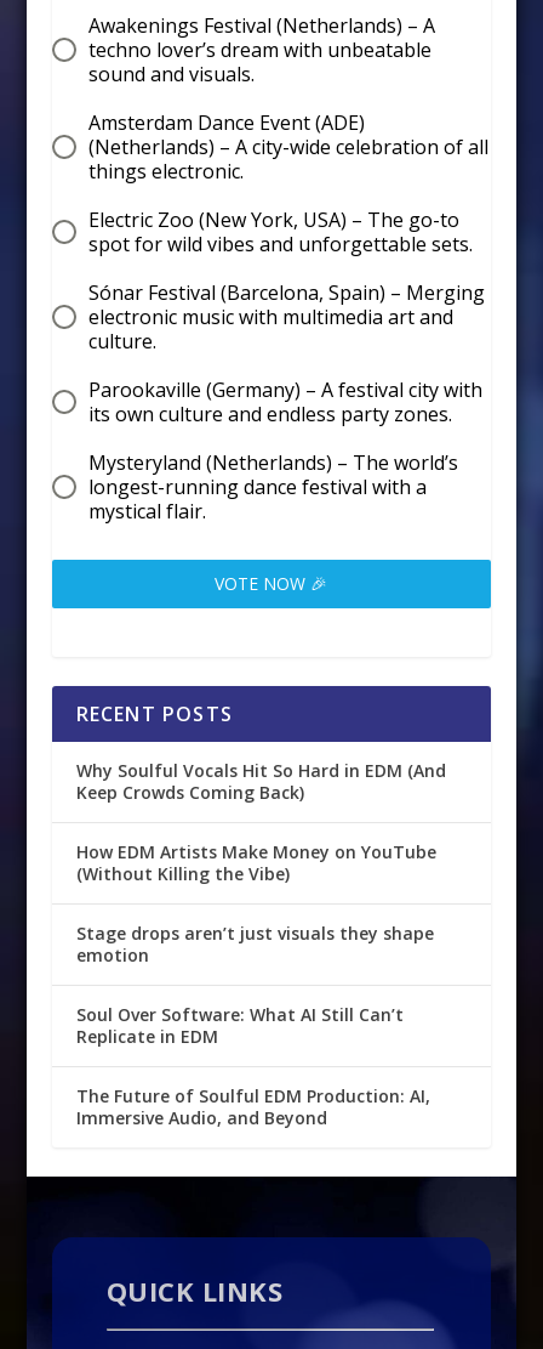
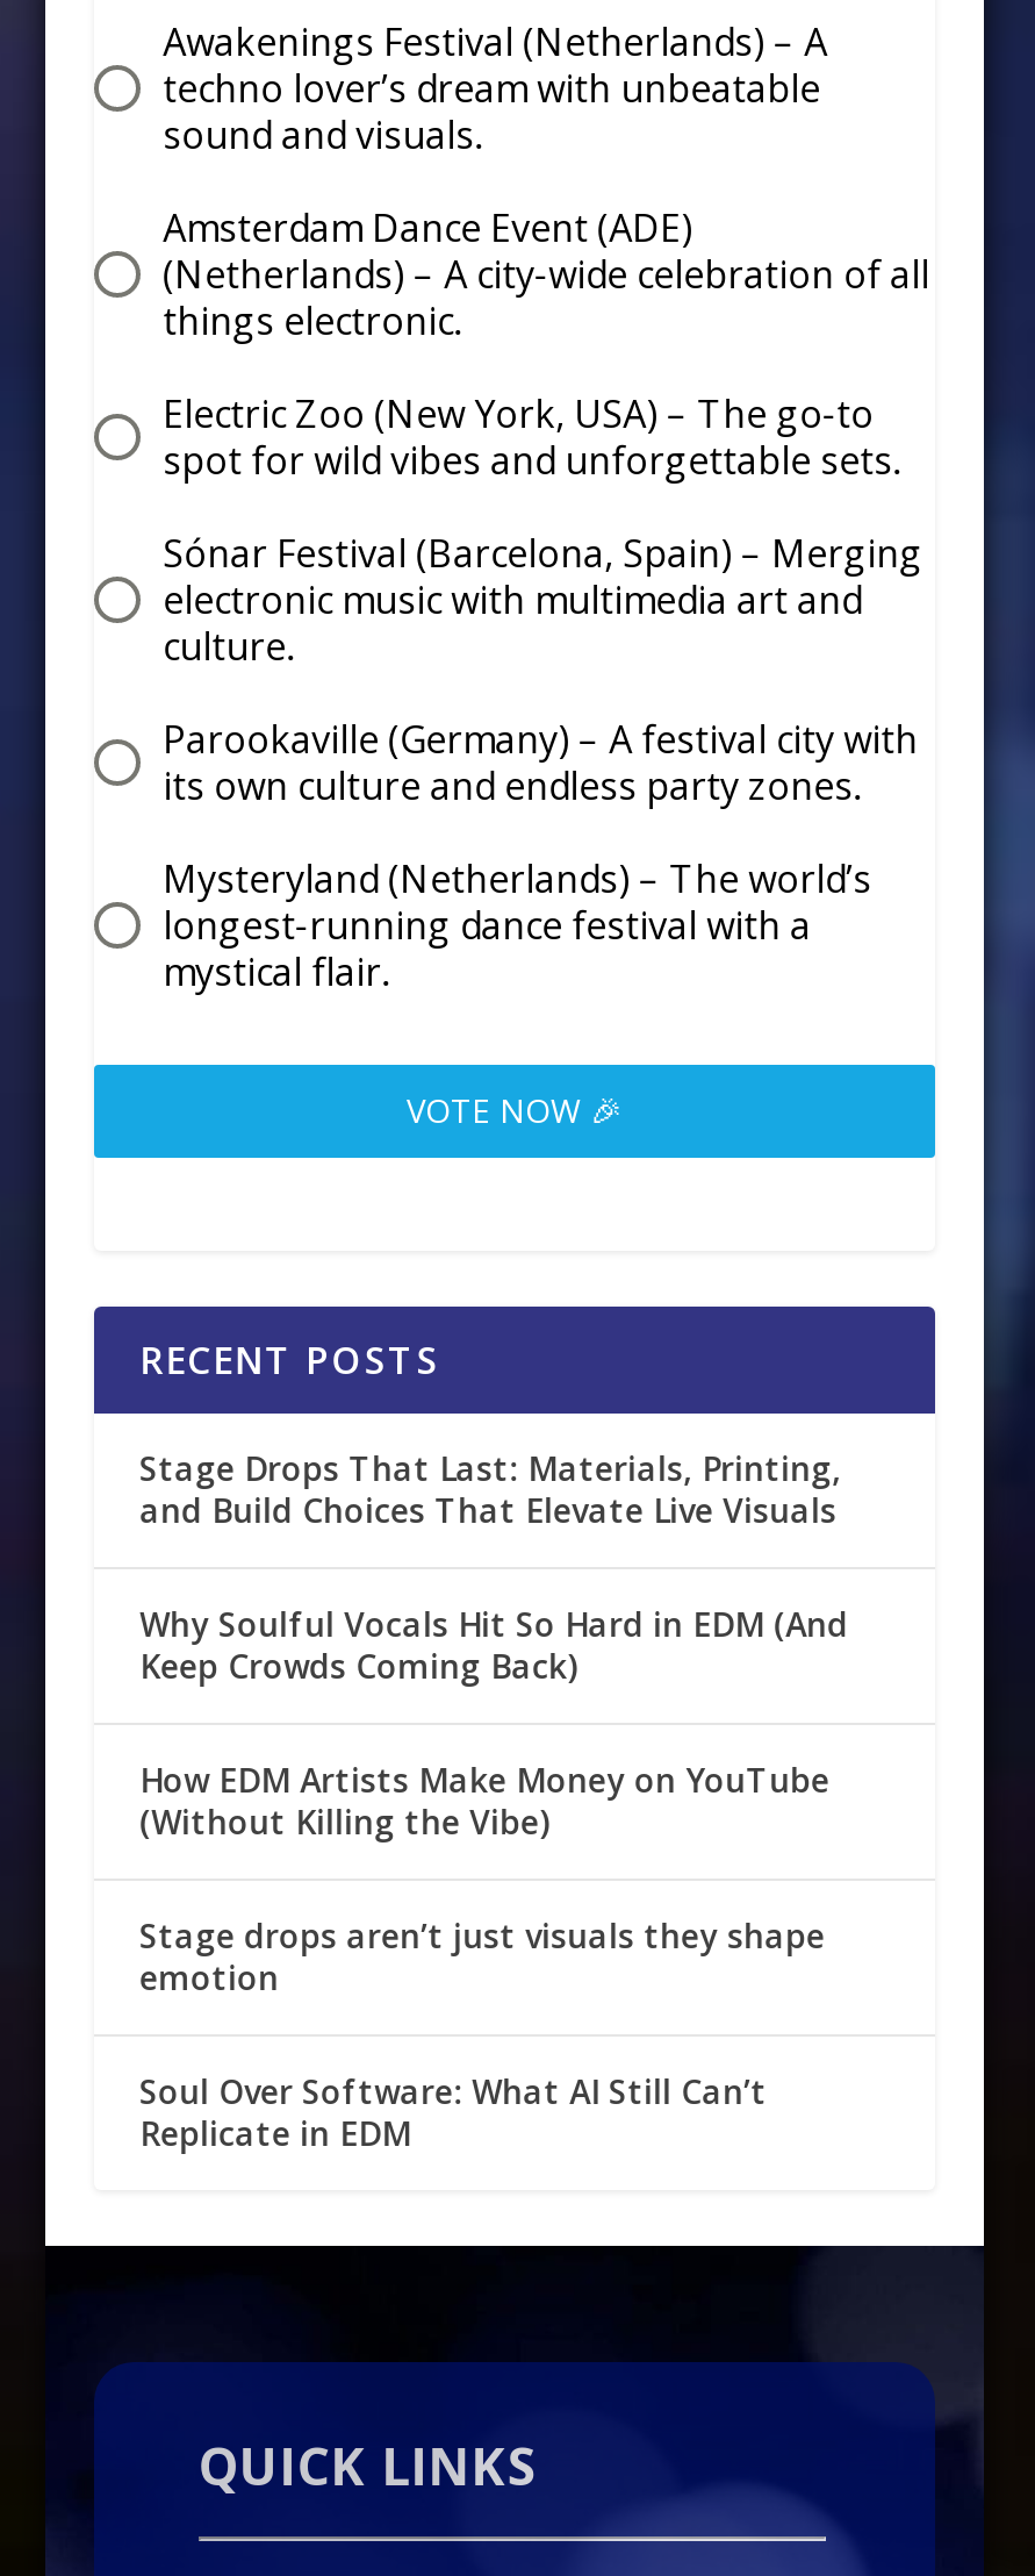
none -> [140,1445,841,1531] Stage Drops That Last: Materials, Printing, | and Build Choices That Elevate Live Visuals
moved [76,758,446,1047] -> [140,1601,848,2154]: Why Soulful Vocals Hit So Hard in EDM (And | Keep Crowds Coming Back) | How EDM Artists Make Money on YouTube | (Without Killing the Vibe) | Stage drops aren’t just visuals they shape | emotion | Soul Over Software: What AI Still Can’t | Replicate in EDM
[76,1084,430,1129] The Future of Soulful EDM Production: AI, | Immersive Audio, and Beyond -> none

